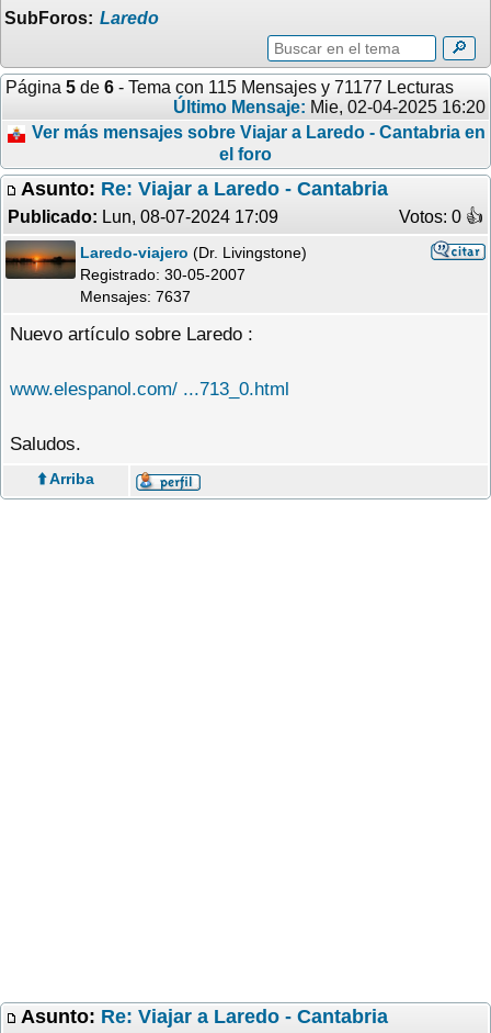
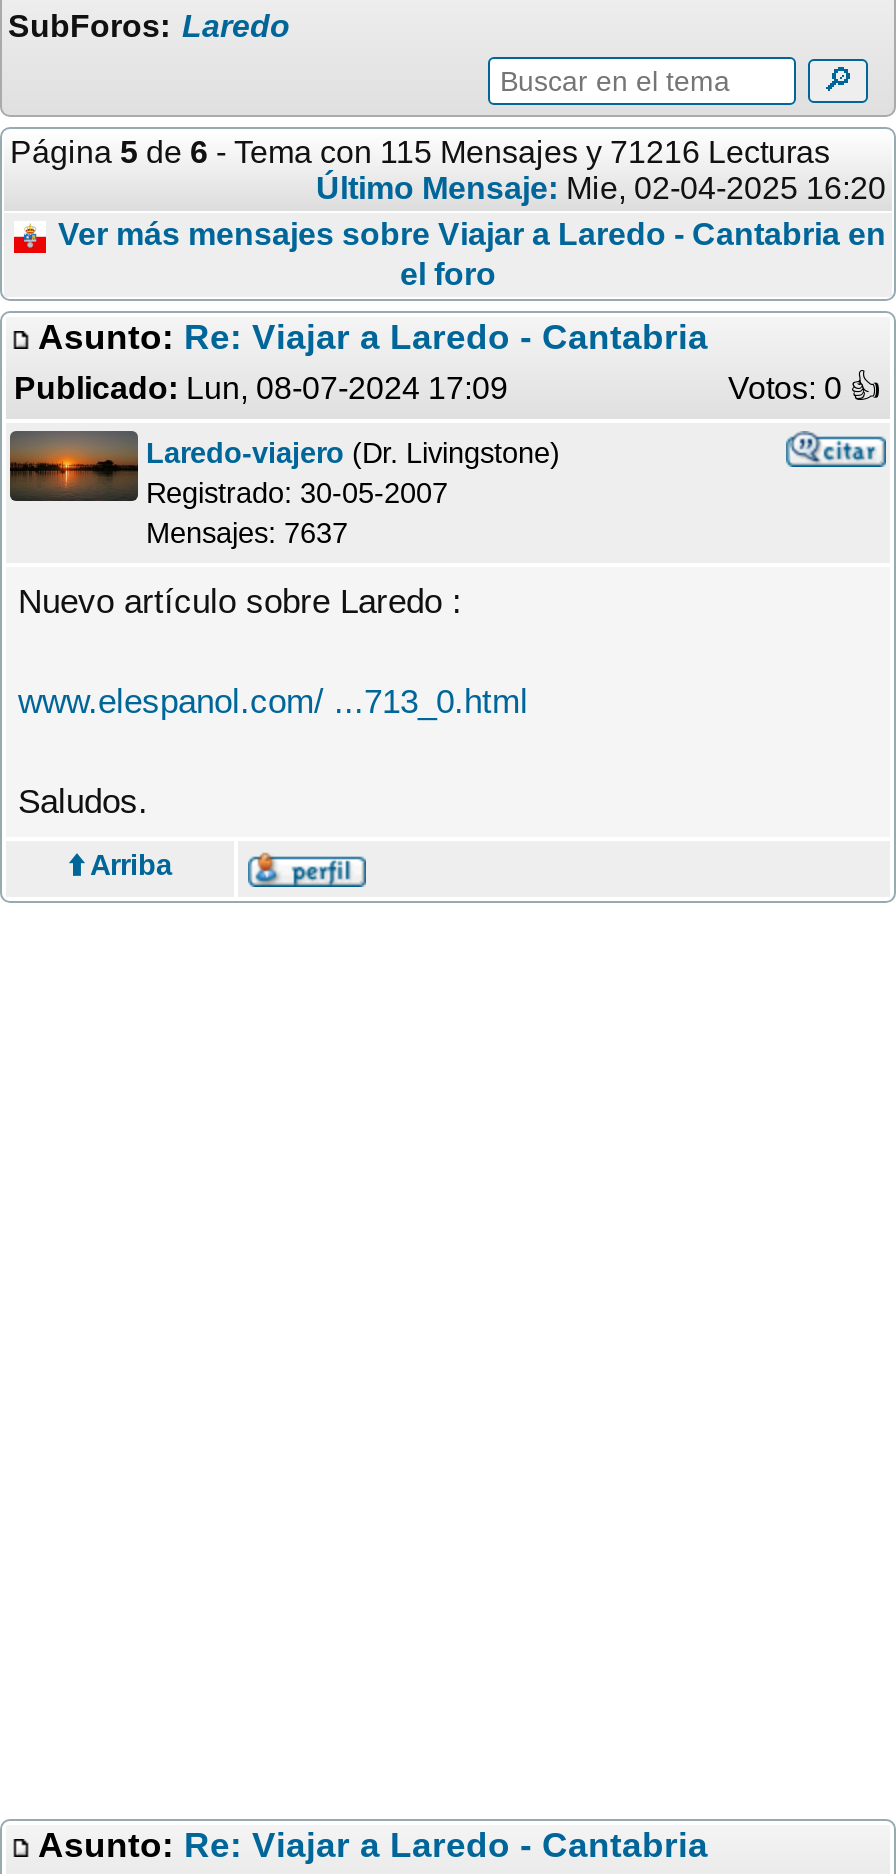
[5,78,454,96] Página 5 de 6 - Tema con 115 Mensajes y 71177 Lecturas -> [10,134,830,168] Página 5 de 6 - Tema con 115 Mensajes y 71216 Lecturas

